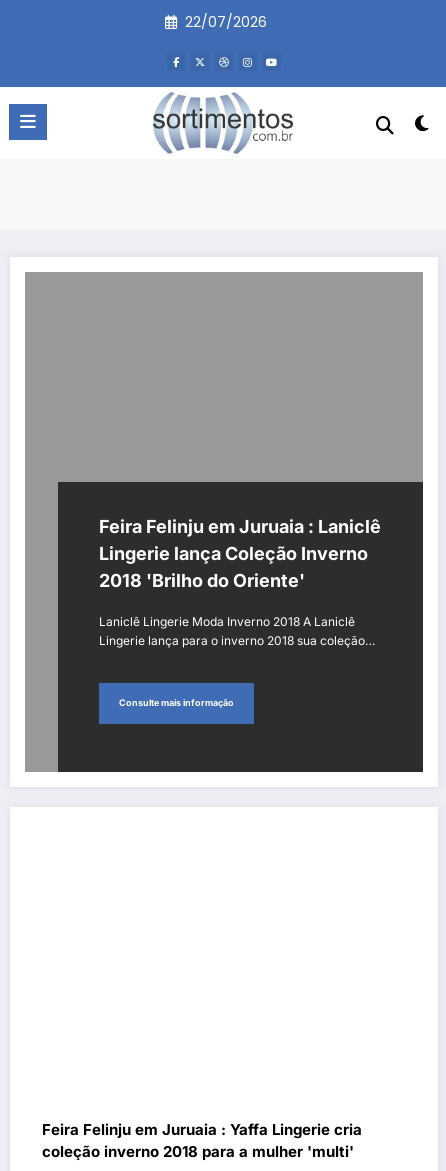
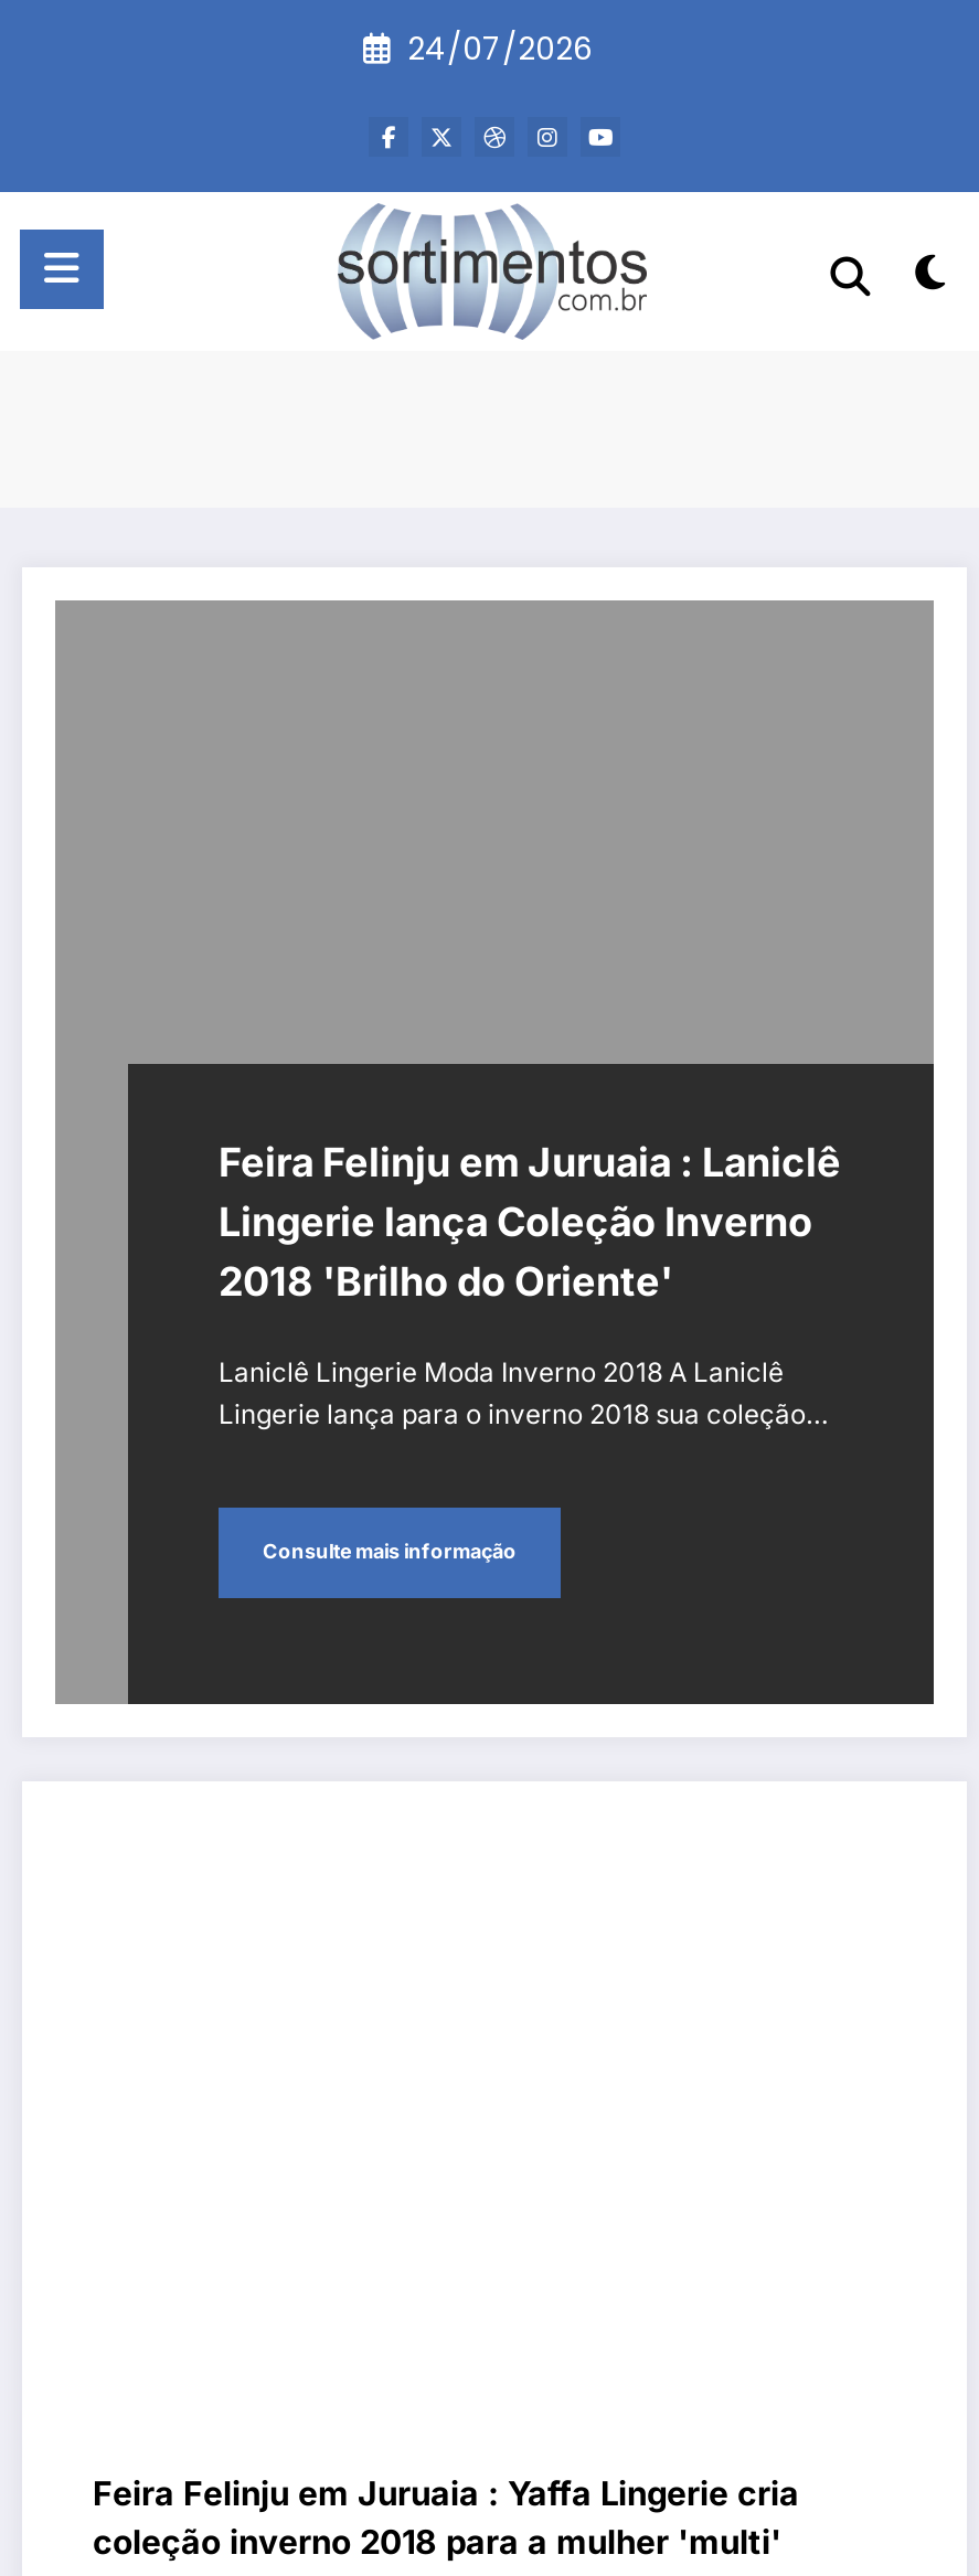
[185,12,267,32] 22/07/2026 -> [407,26,593,71] 24/07/2026

